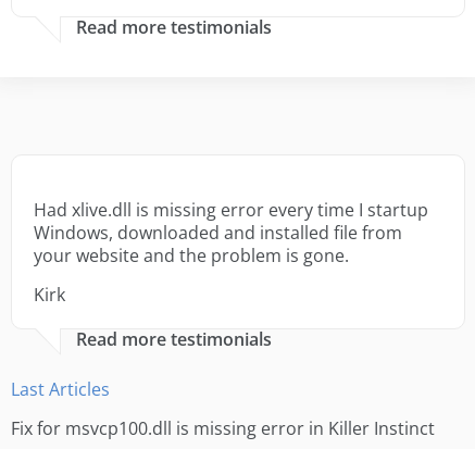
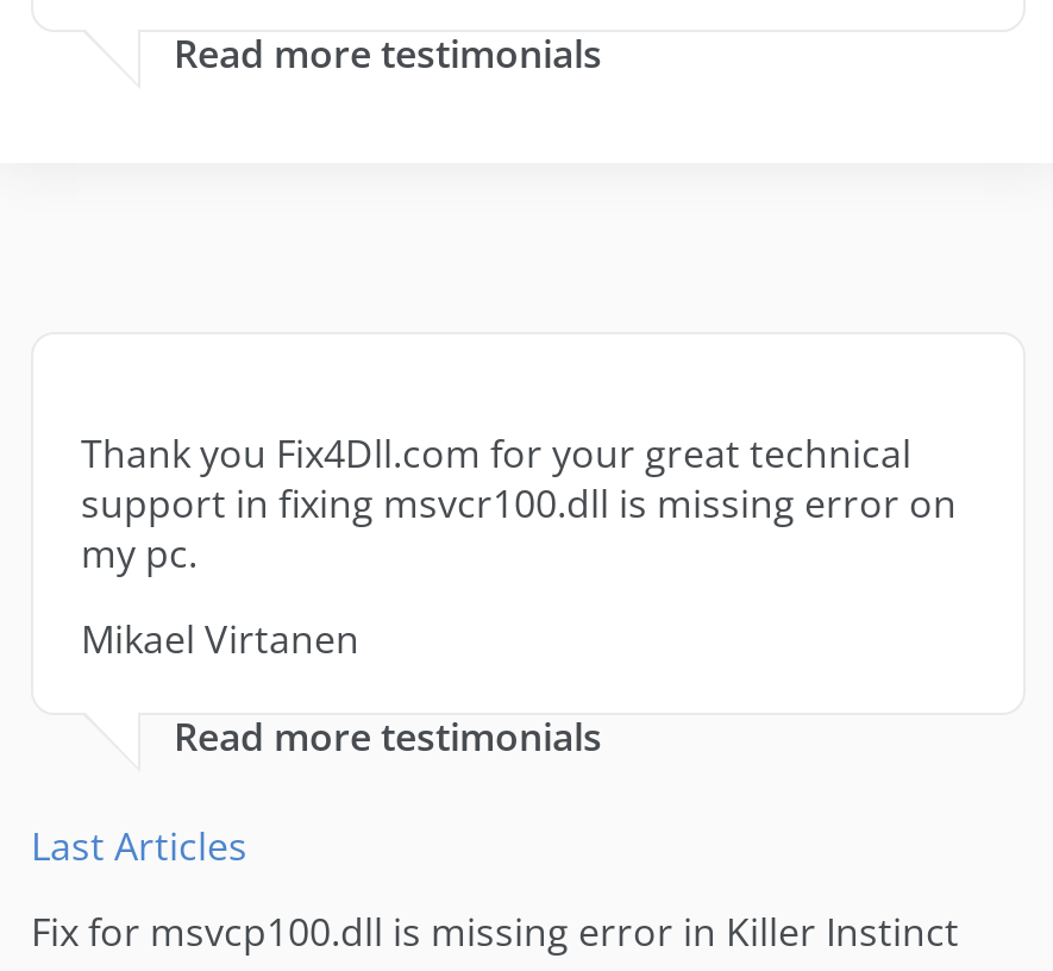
[34,198,428,268] Had xlive.dll is missing error every time I startup | Windows, downloaded and installed file from | your website and the problem is gone. -> [81,427,957,580] Thank you Fix4Dll.com for your great technical | support in fixing msvcr100.dll is missing error on | my pc.
[34,283,65,307] Kirk -> [81,613,359,665] Mikael Virtanen

